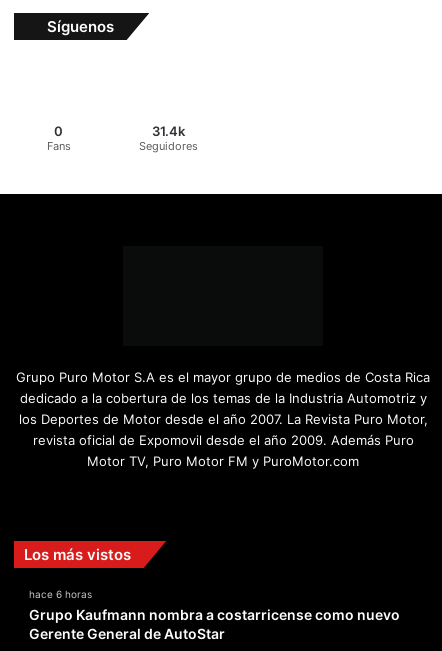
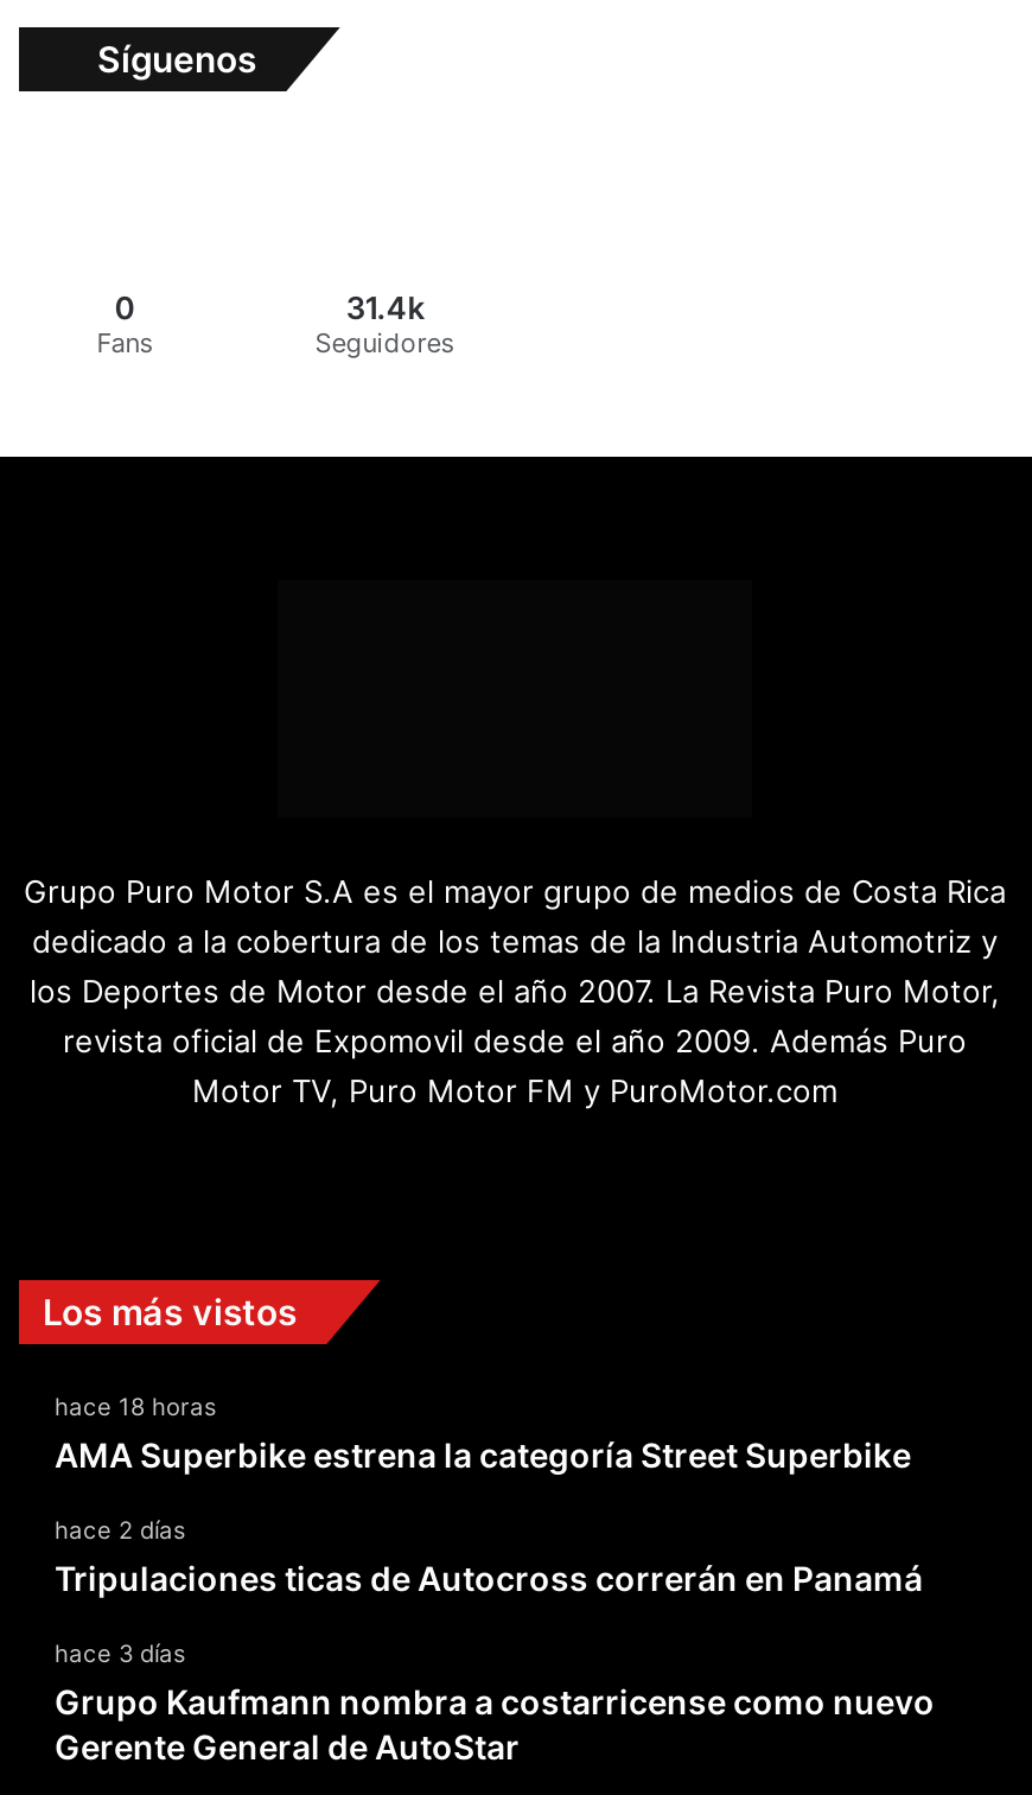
[29,588,92,600] hace 6 horas -> [55,1392,923,1668] hace 18 horas | AMA Superbike estrena la categoría Street Superbike | hace 2 días | Tripulaciones ticas de Autocross correrán en Panamá | hace 3 días

